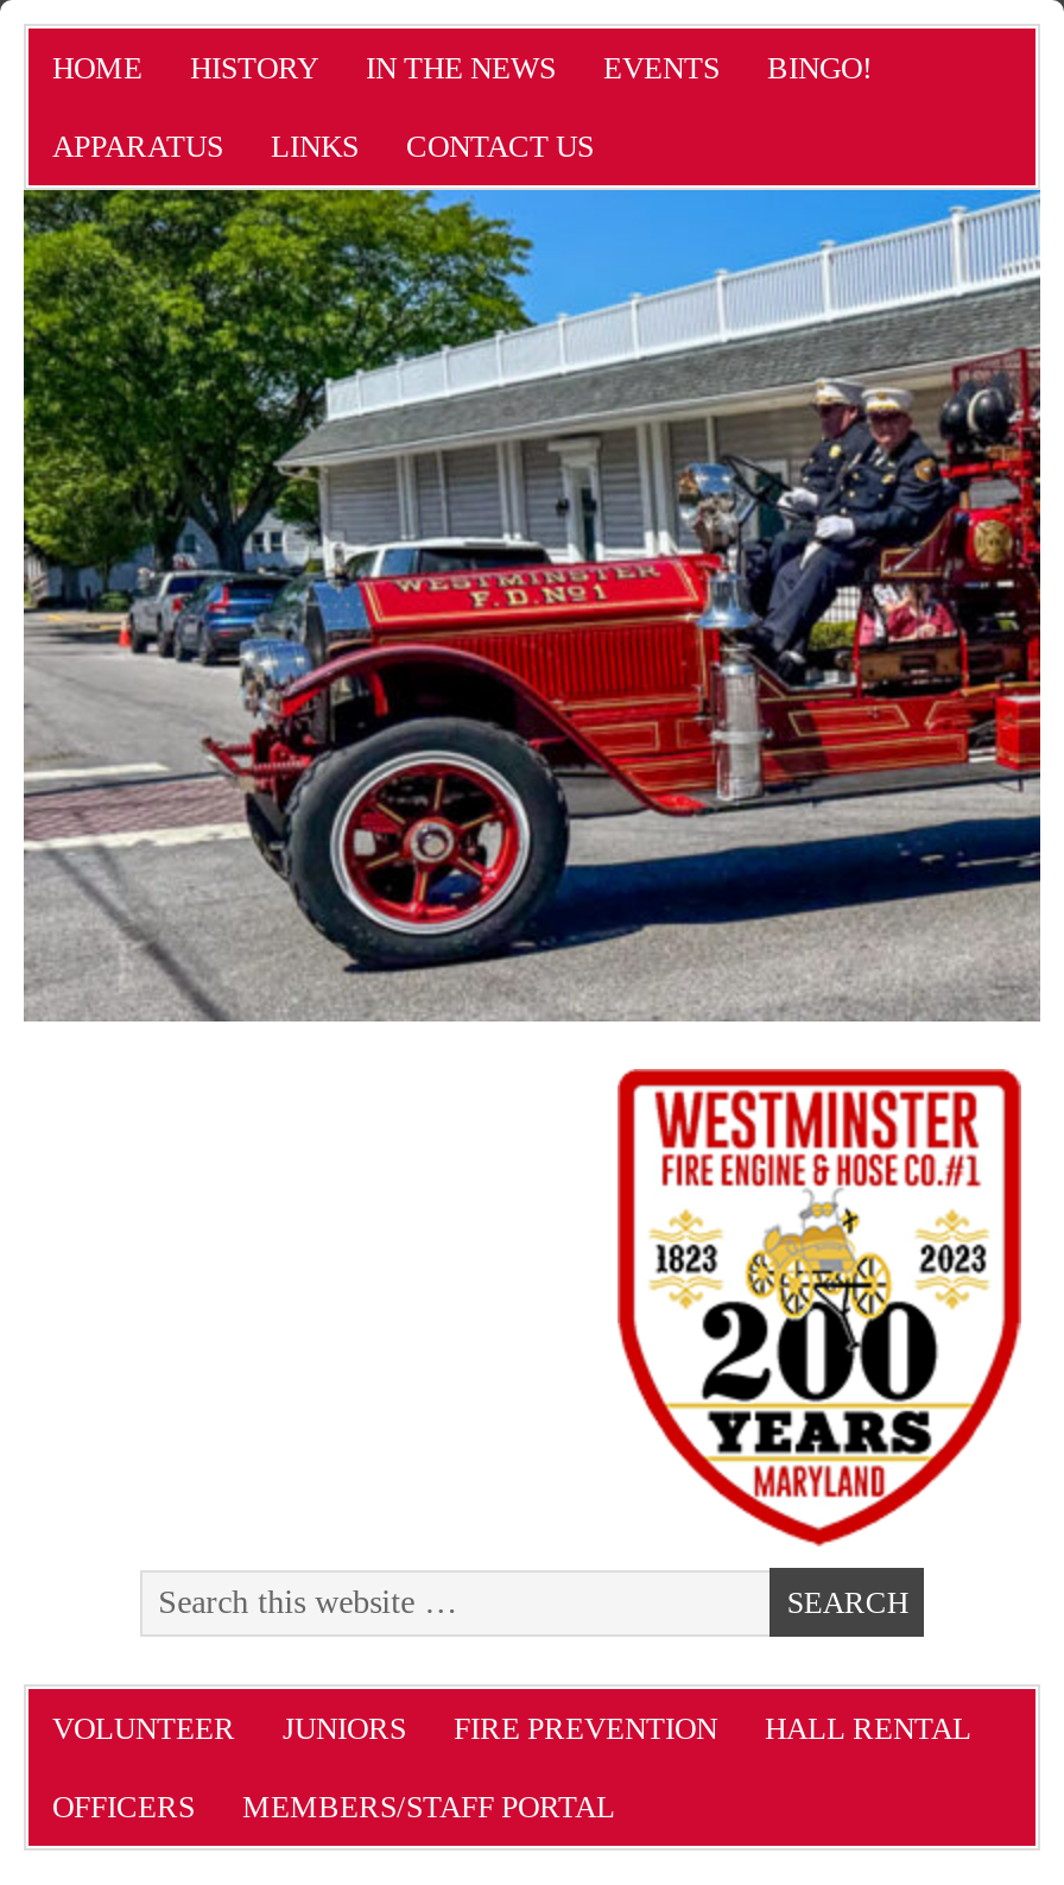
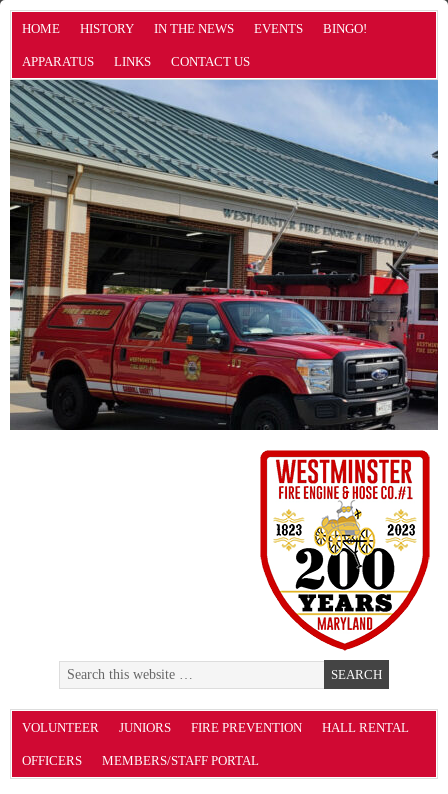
[21,188,1043,1021] [image] -> [9,79,439,430] [image]

